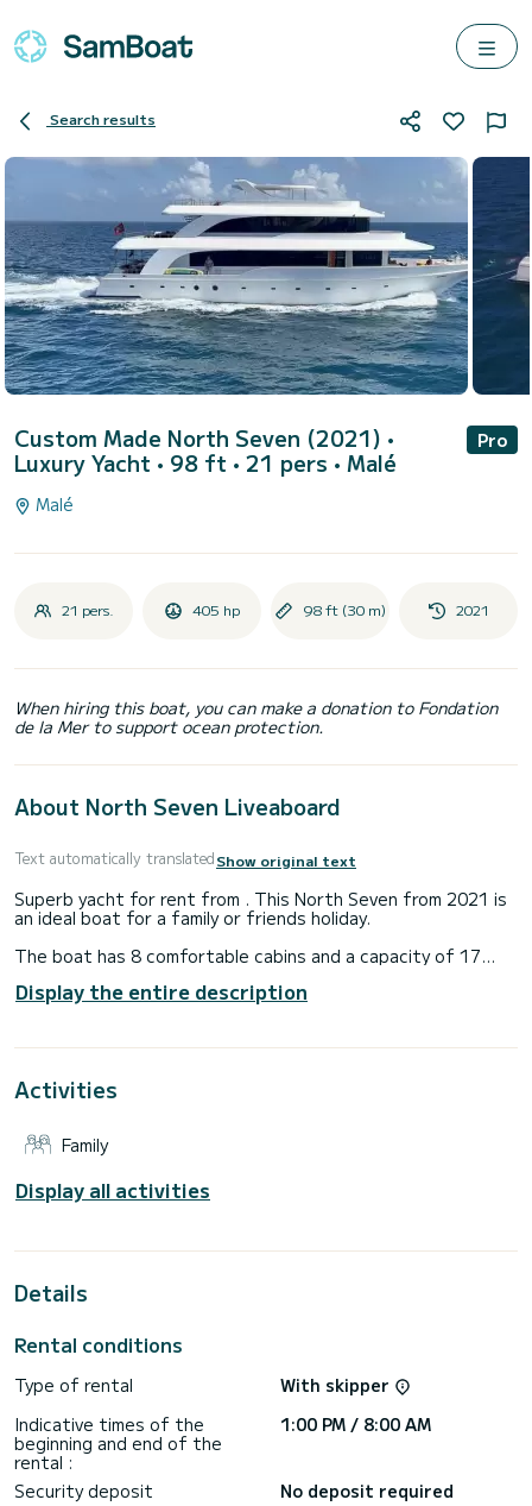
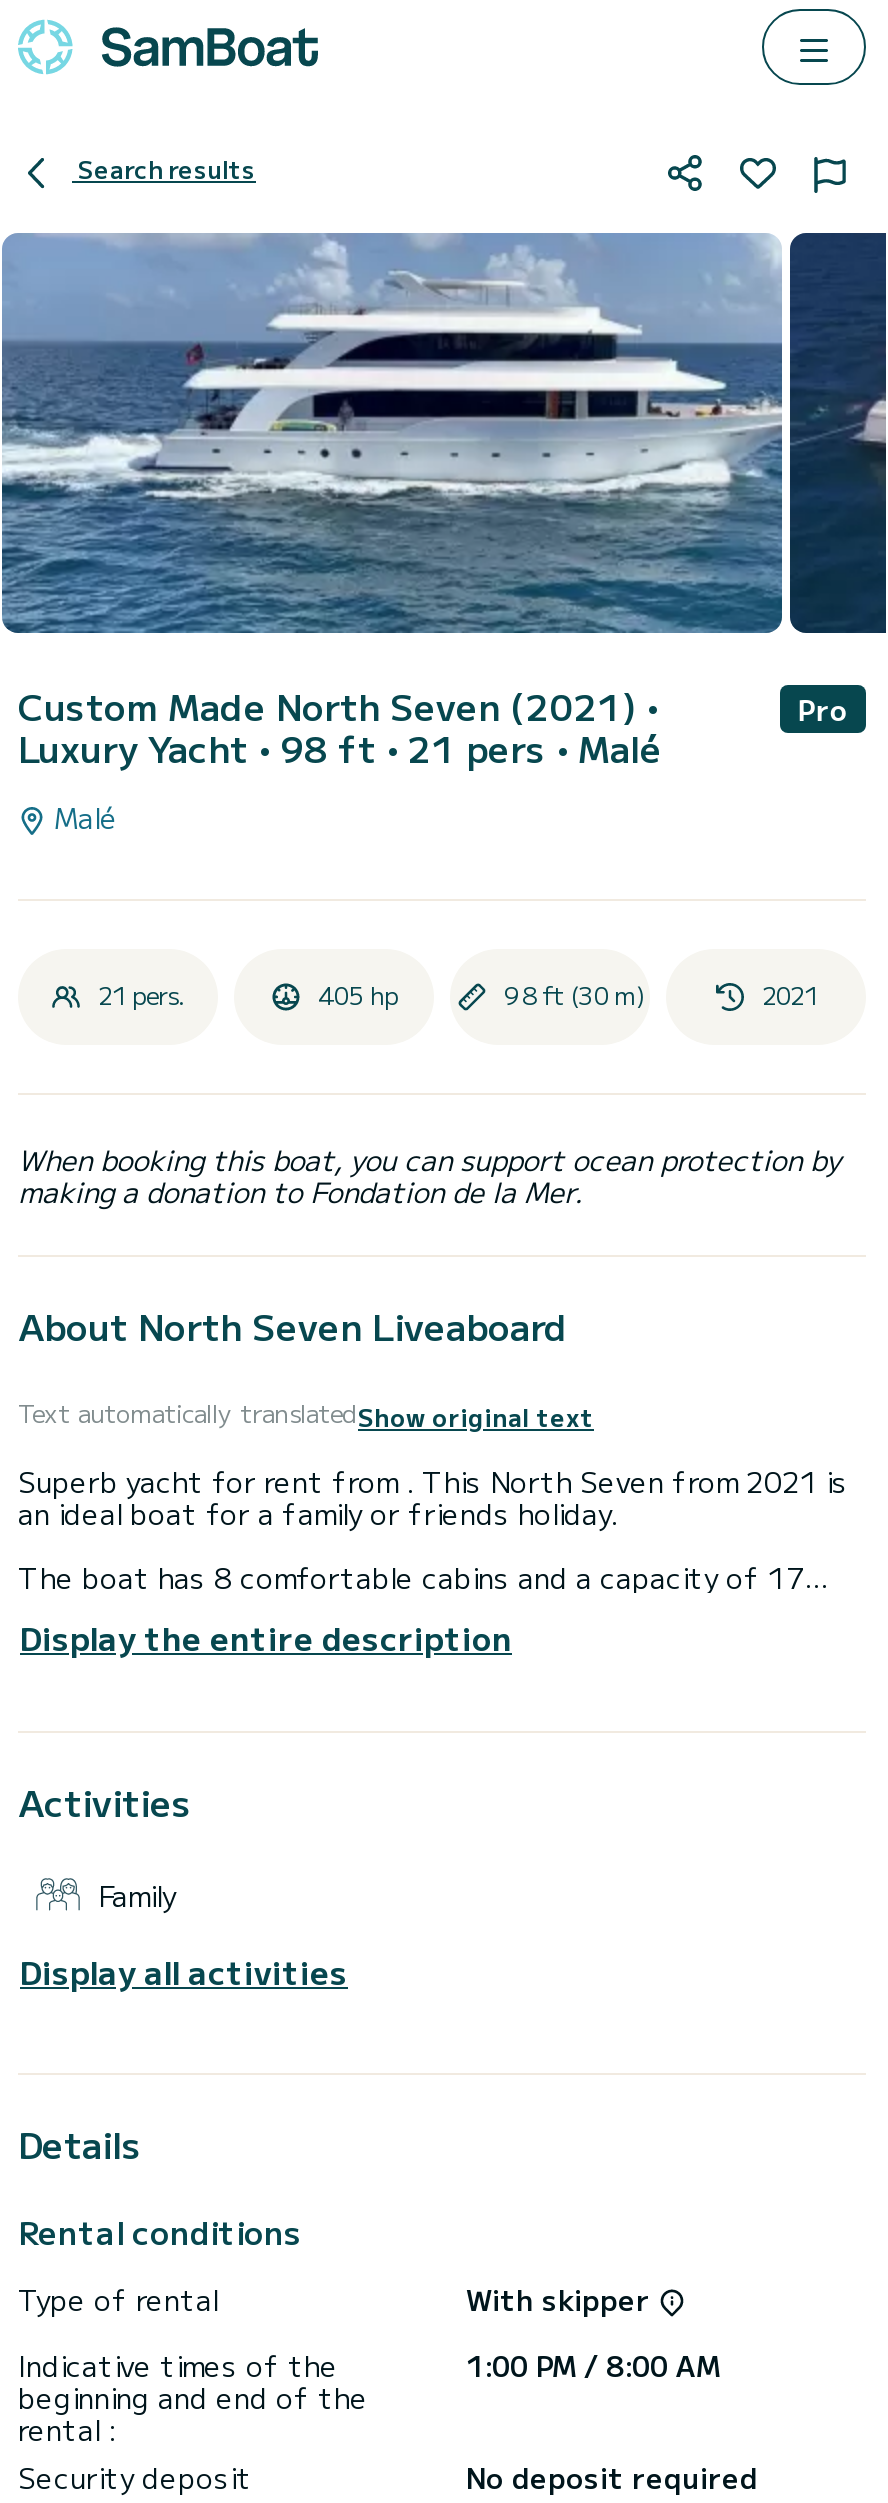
[14,696,498,739] When hiring this boat, you can make a donation to Fondation | de la Mer to support ocean protection. -> [18,1140,840,1212] When booking this boat, you can support ocean protection by | making a donation to Fondation de la Mer.

